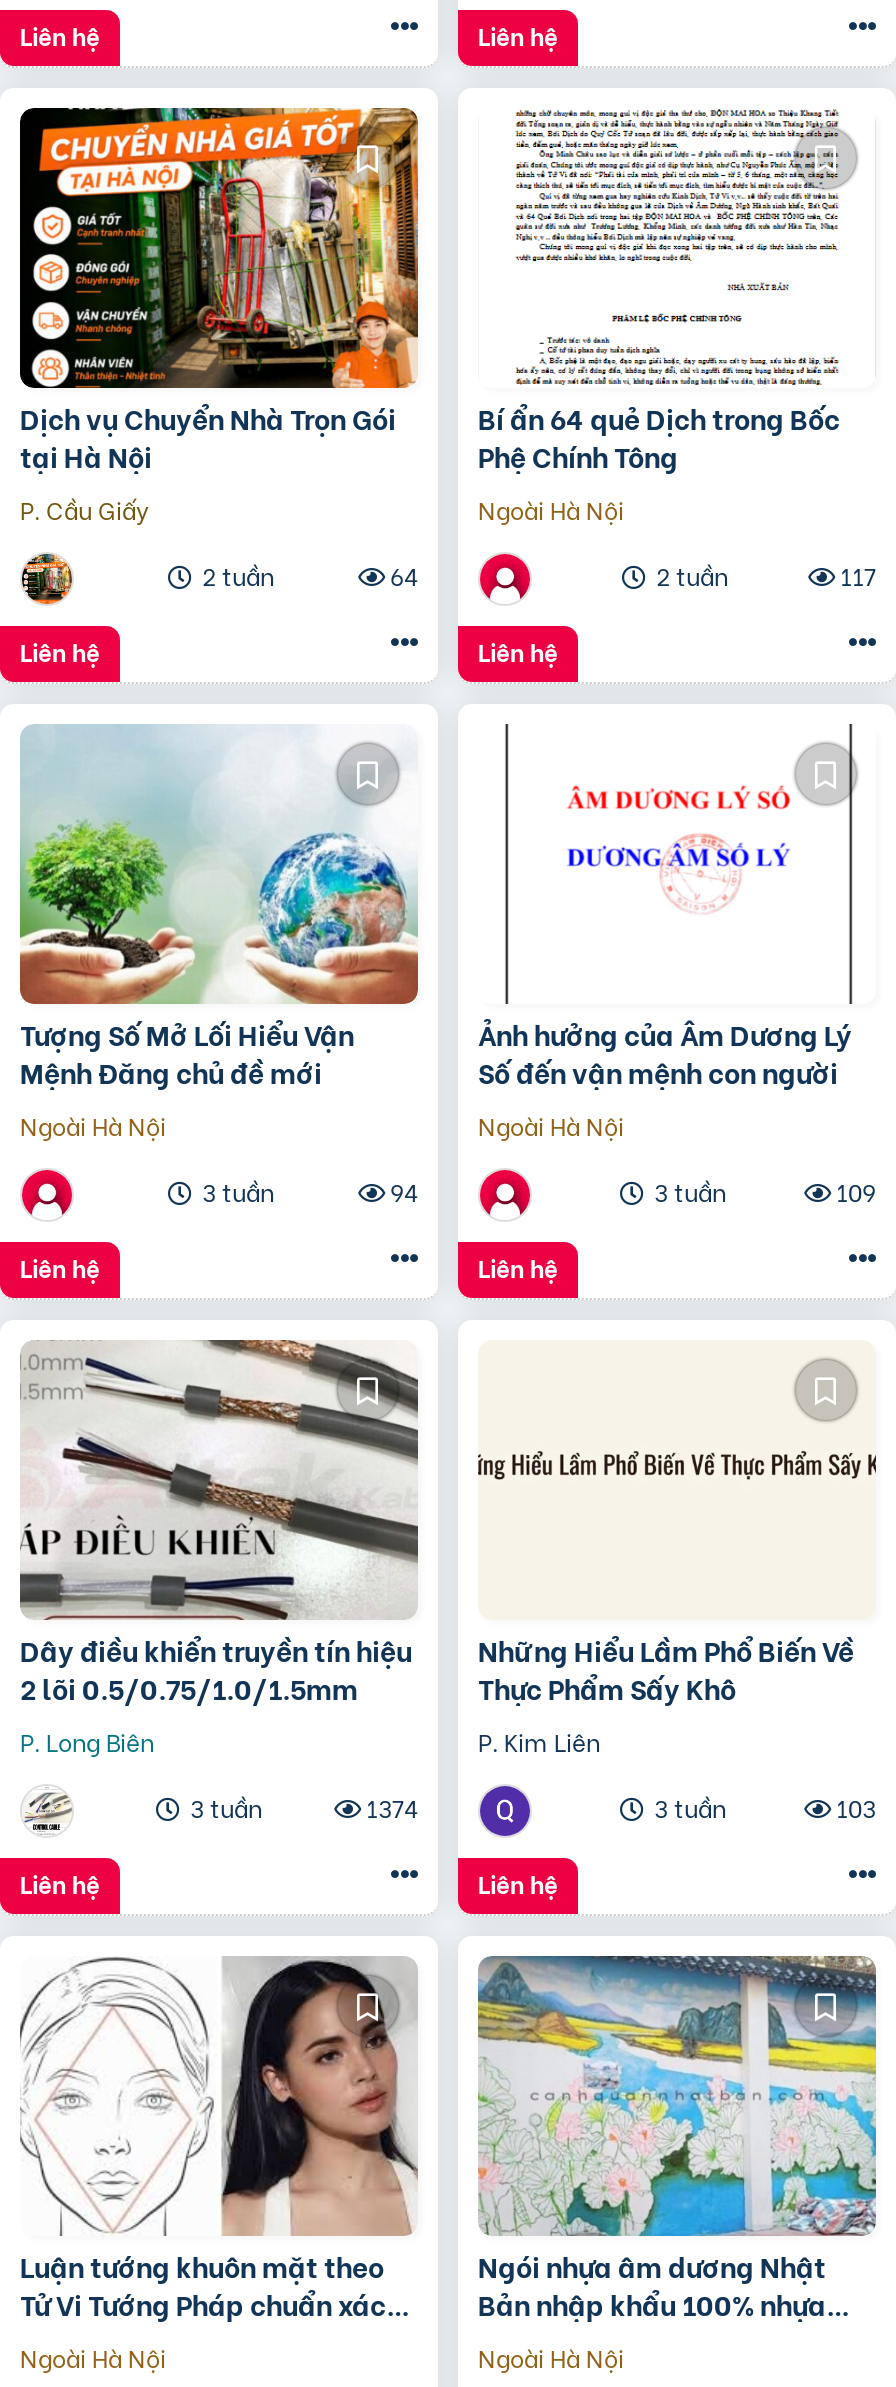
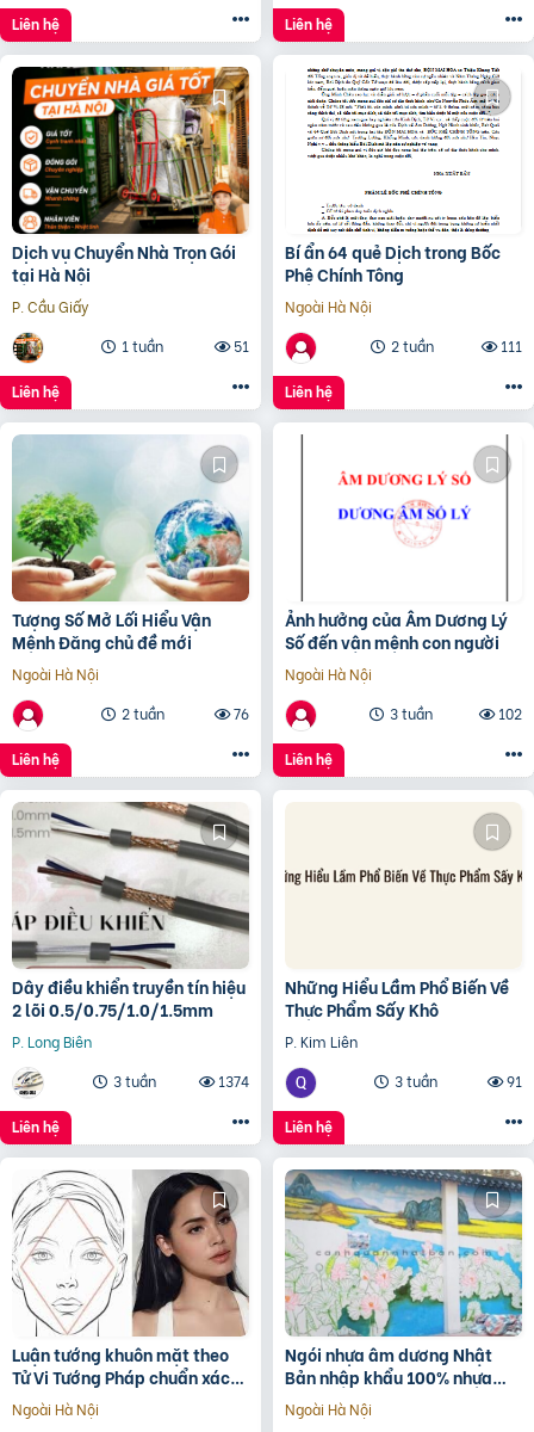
[202,559,274,593] 2 tuần -> [122,336,163,356] 1 tuần
[390,559,418,593] 64 -> [234,336,249,356] 51
[840,559,876,593] 117 -> [501,336,522,356] 111
[202,1175,274,1209] 3 tuần -> [121,703,164,724] 2 tuần
[390,1175,418,1209] 94 -> [234,703,249,724] 76
[836,1175,876,1209] 109 -> [498,703,522,724] 102
[836,1791,876,1825] 103 -> [507,1071,522,1091] 91

